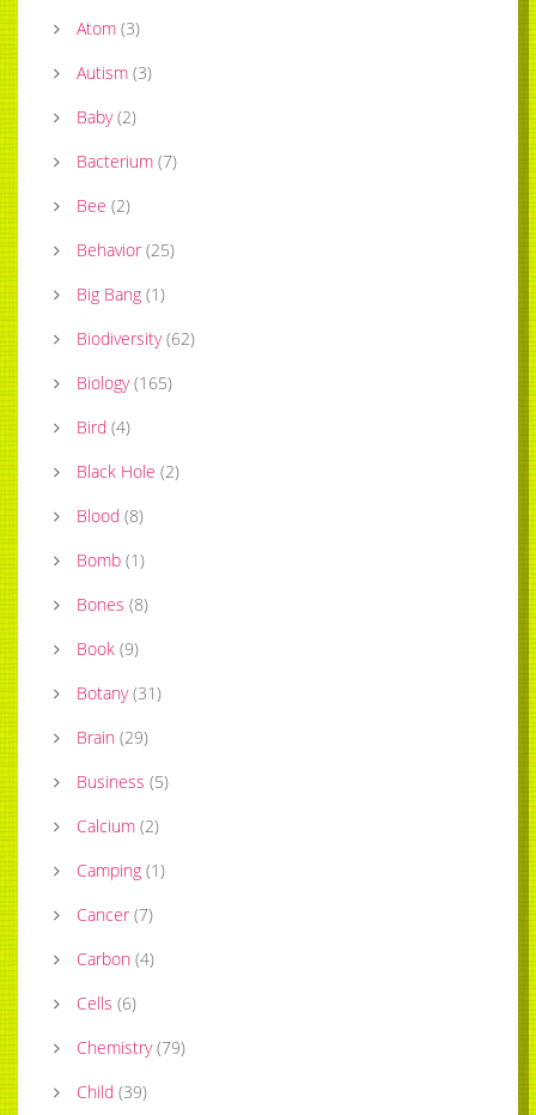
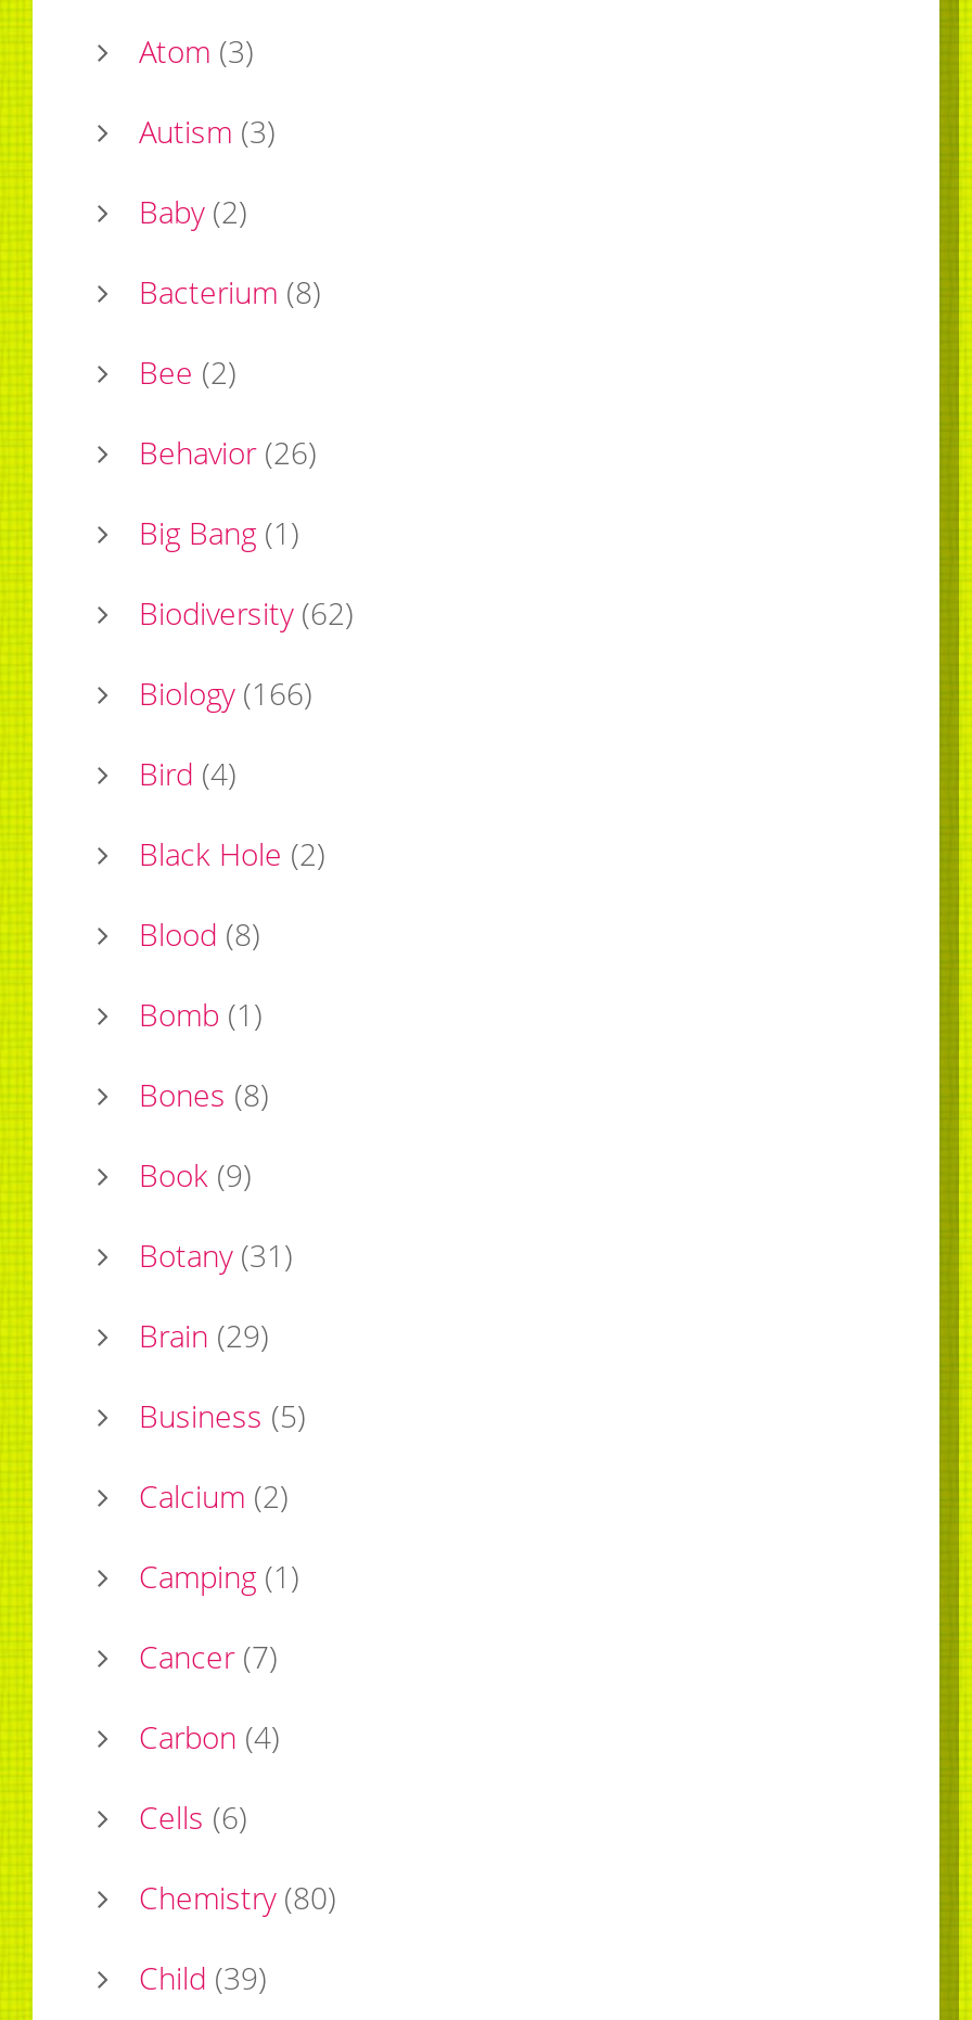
[77,149,177,172] Bacterium (7) -> [139,271,321,312] Bacterium (8)
[77,238,175,261] Behavior (25) -> [139,431,317,472] Behavior (26)
[77,371,172,394] Biology (165) -> [139,672,312,713] Biology (166)
[77,1036,185,1058] Chemistry (79) -> [139,1876,336,1917] Chemistry (80)

